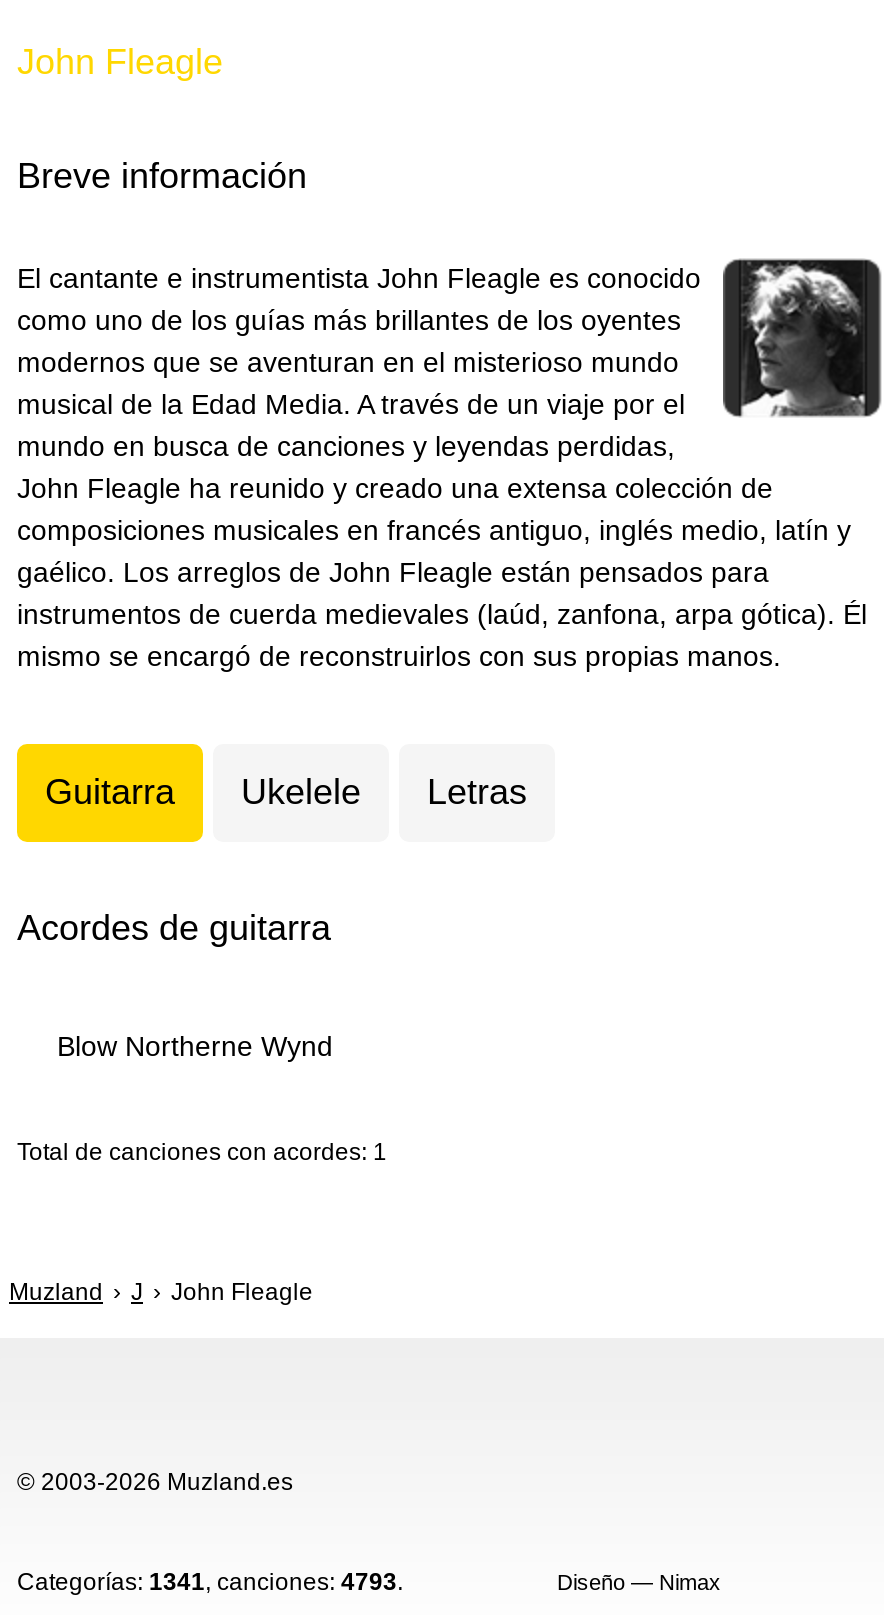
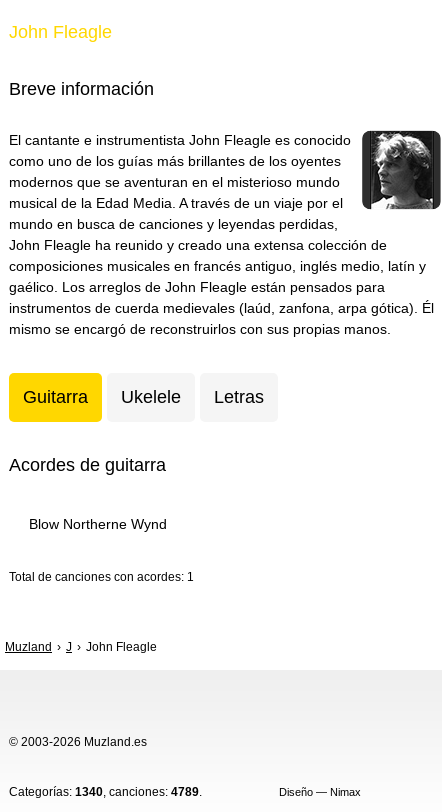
[17,1568,403,1596] Сategorías: 1341, canciones: 4793. -> [9,785,202,799] Сategorías: 1340, canciones: 4789.

